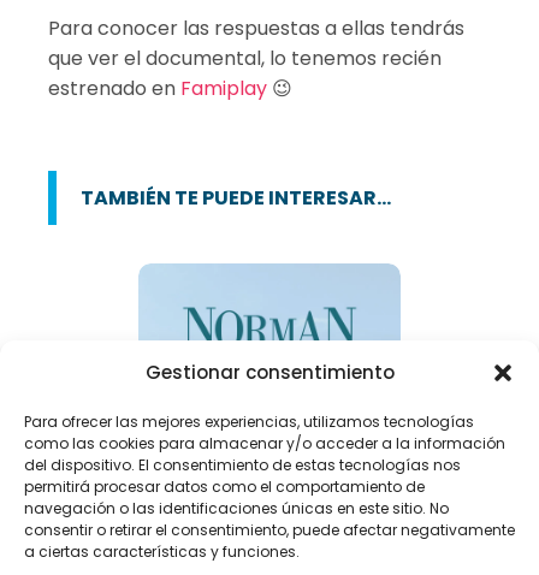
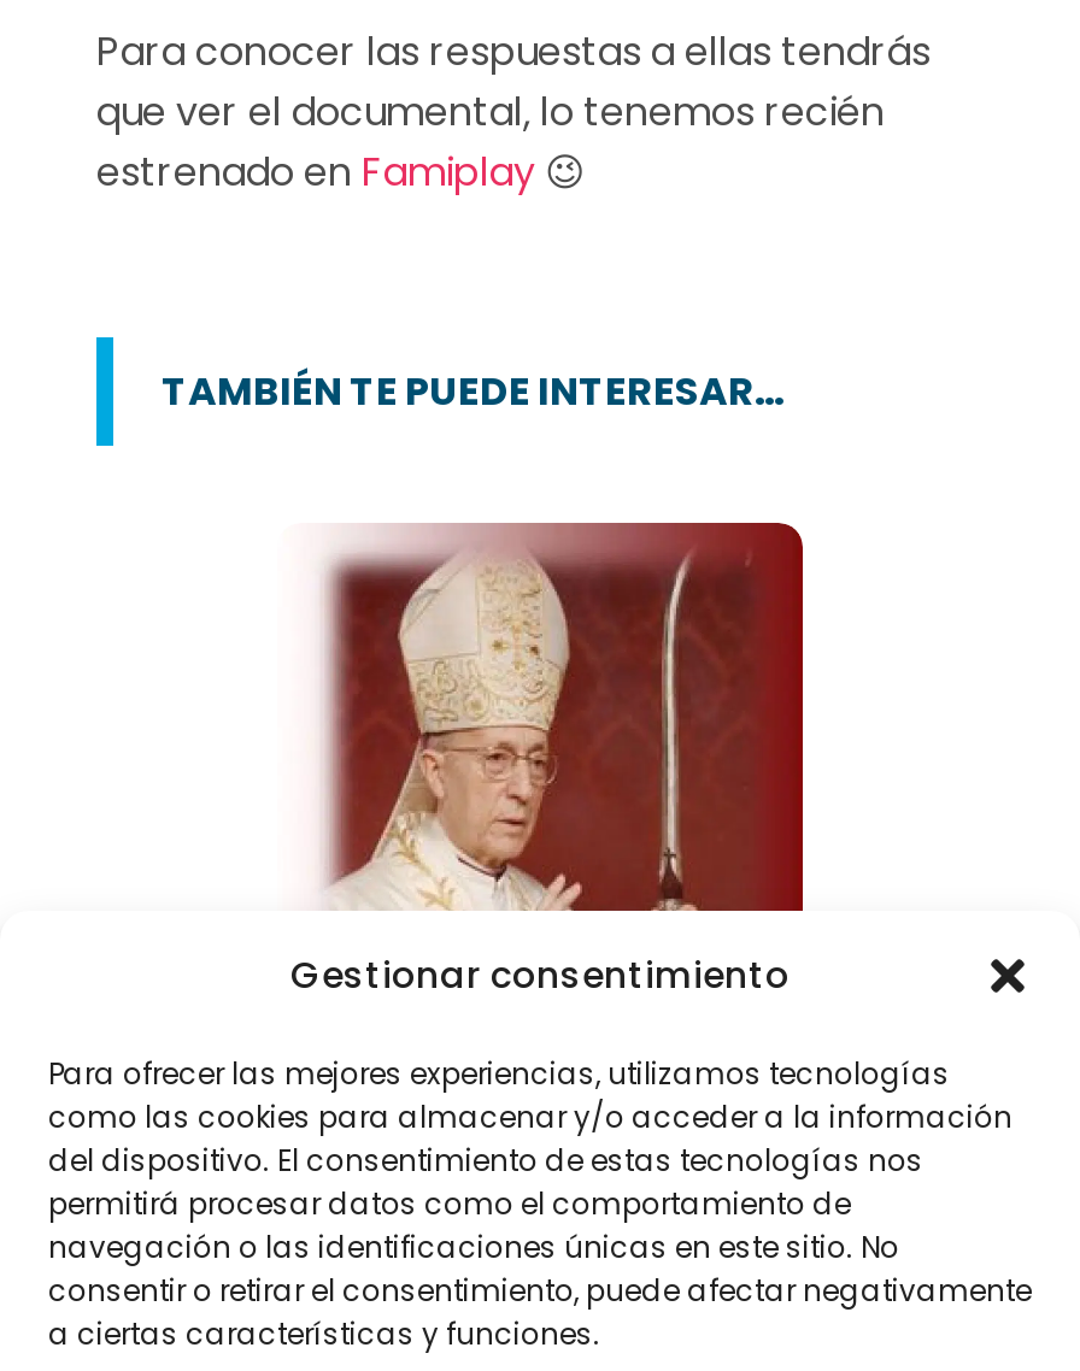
[137,262,401,342] [image] -> [318,520,805,913] [image]

